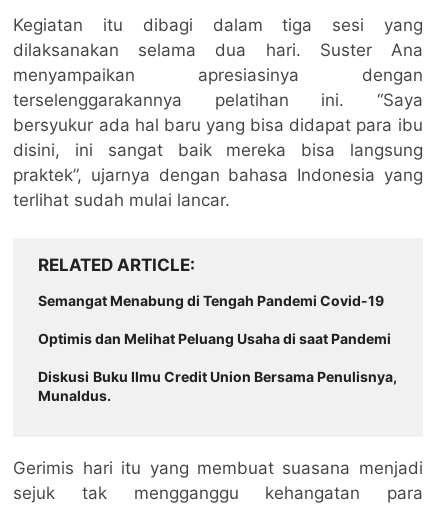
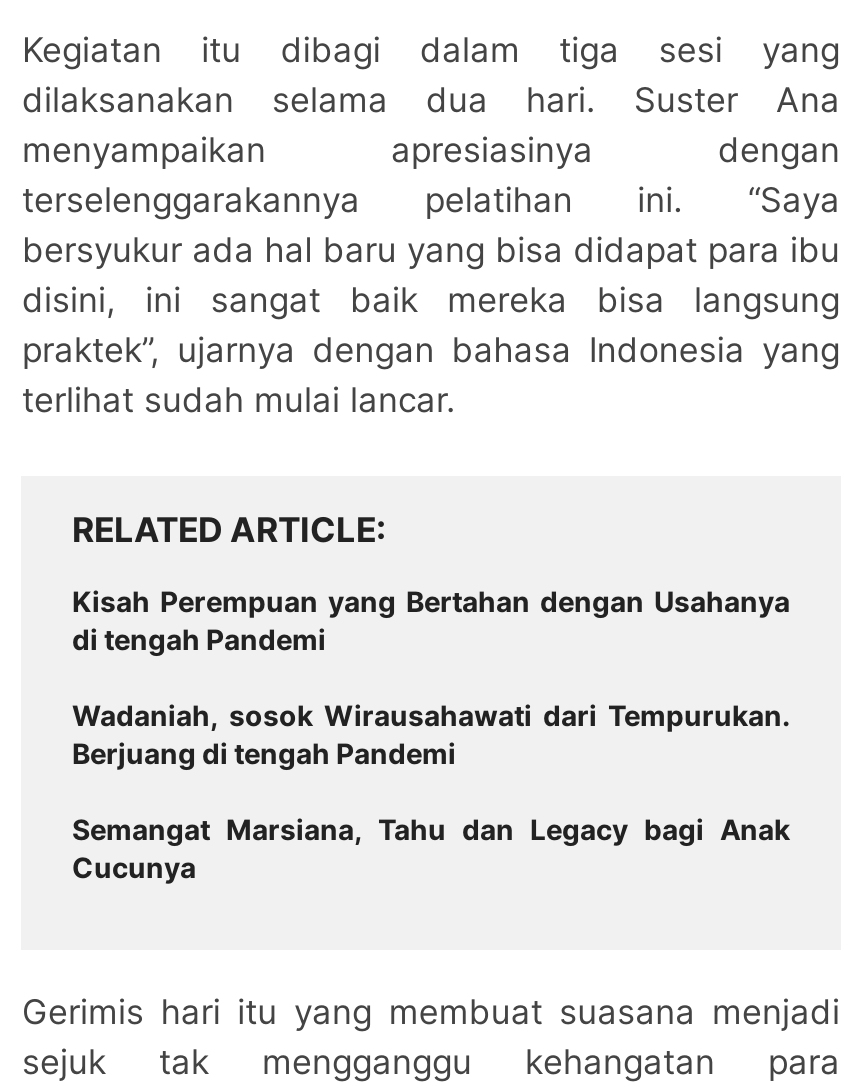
[38,292,384,309] Semangat Menabung di Tengah Pandemi Covid-19 -> [72,584,790,656] Kisah Perempuan yang Bertahan dengan Usahanya | di tengah Pandemi
[38,330,391,347] Optimis dan Melihat Peluang Usaha di saat Pandemi -> [72,698,790,770] Wadaniah, sosok Wirausahawati dari Tempurukan. | Berjuang di tengah Pandemi
[38,368,397,404] Diskusi Buku Ilmu Credit Union Bersama Penulisnya, | Munaldus. -> [72,812,790,884] Semangat Marsiana, Tahu dan Legacy bagi Anak | Cucunya

